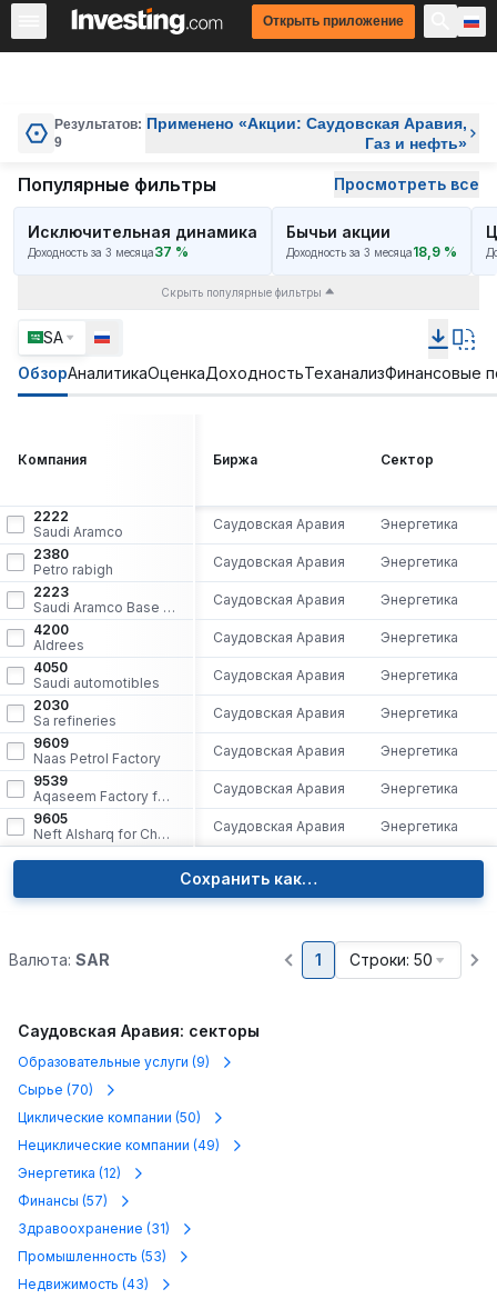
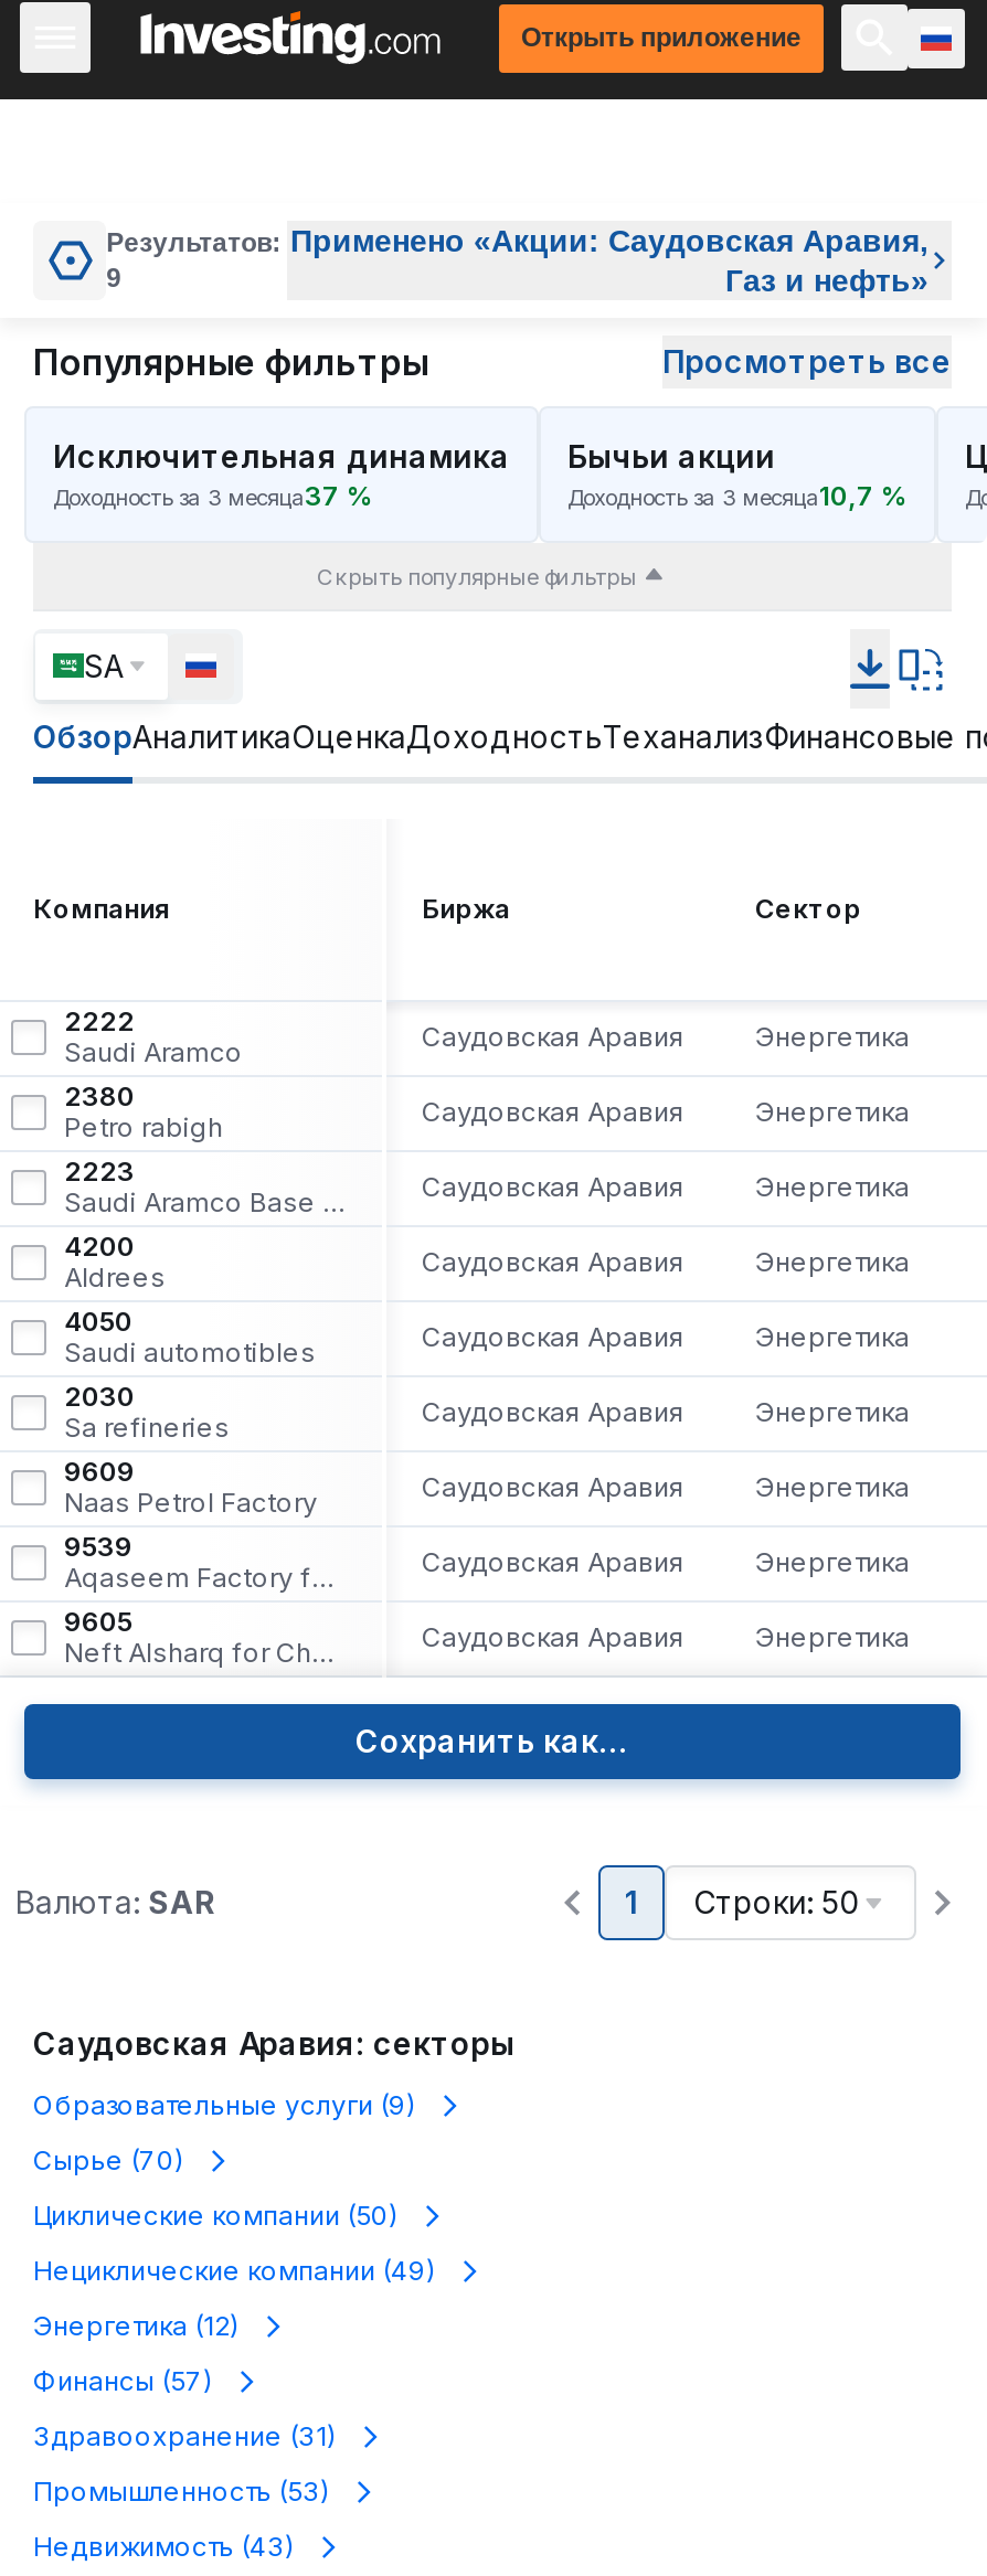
[286,243,457,260] Доходность за 3 месяца18,9 % -> [567,479,908,512] Доходность за 3 месяца10,7 %

